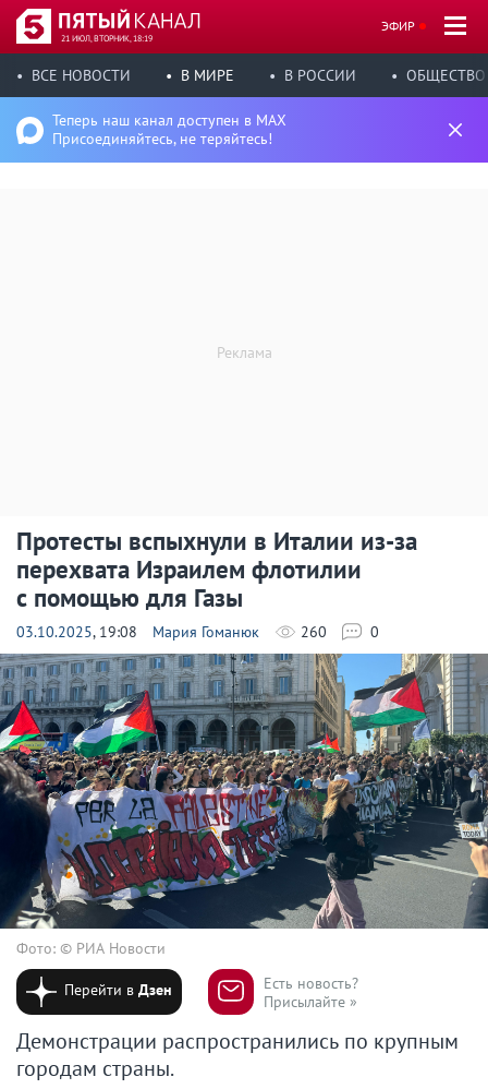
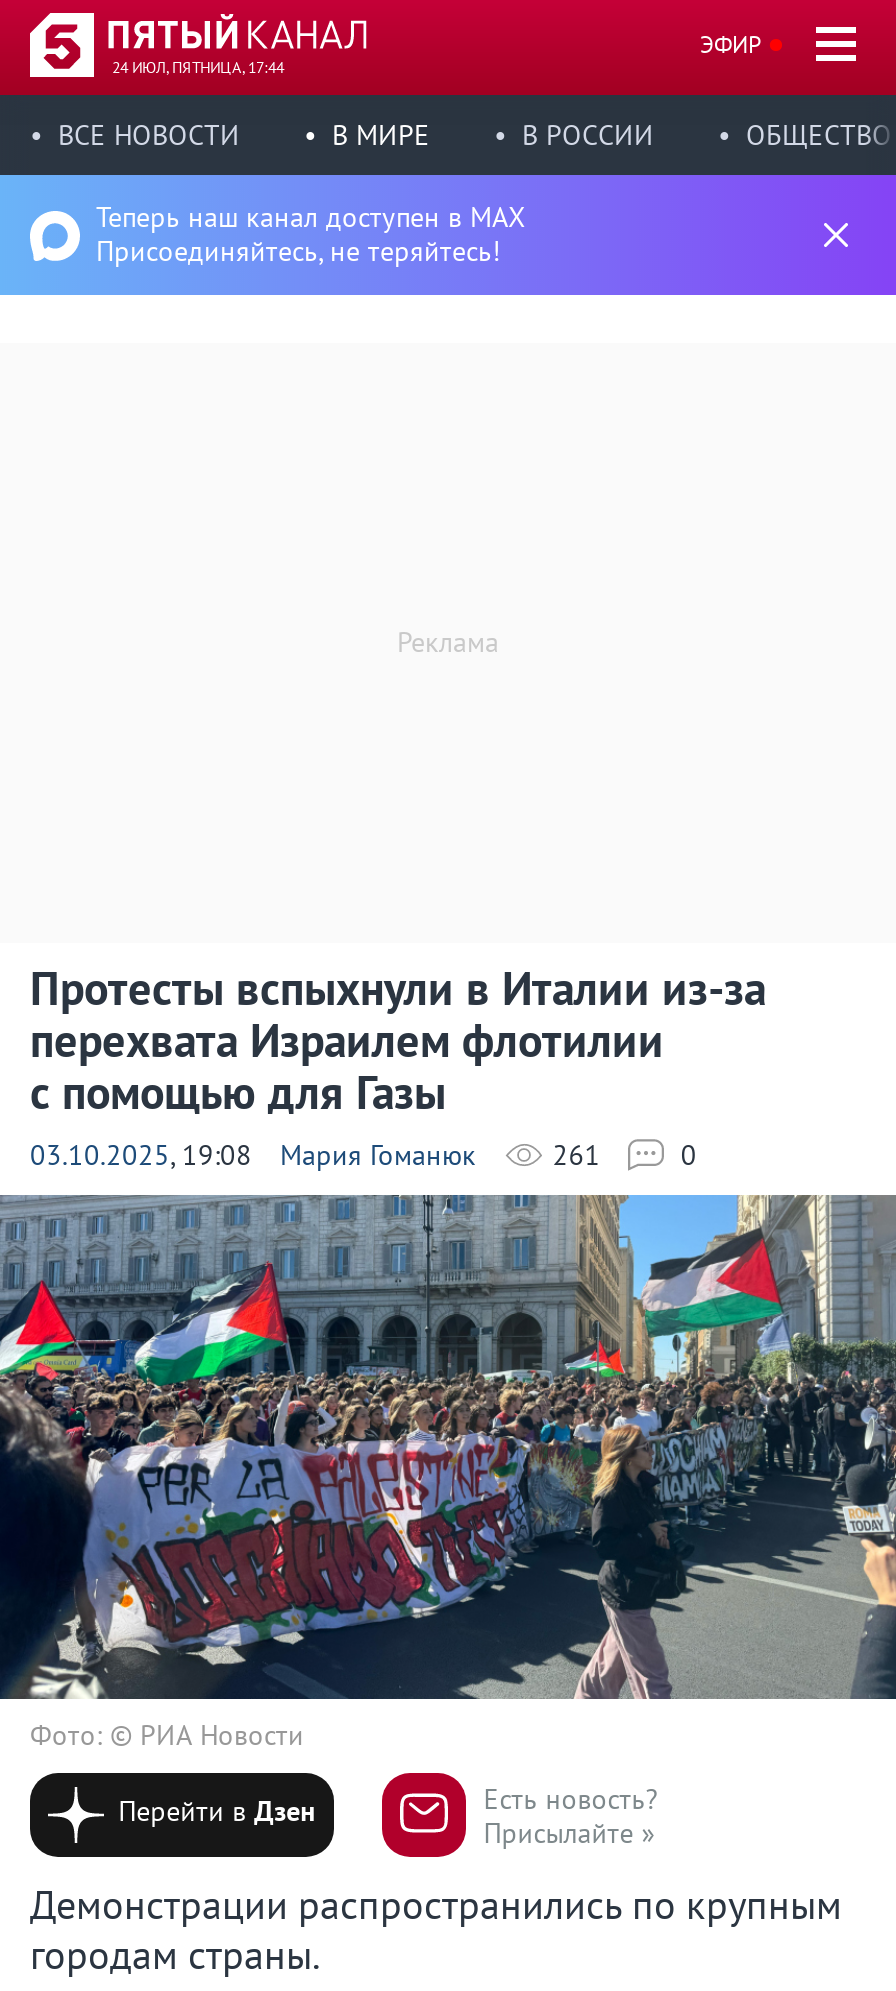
[61,33,152,44] 21 ИЮЛ, ВТОРНИК, 18:19 -> [112,57,284,77] 24 ИЮЛ, ПЯТНИЦА, 17:44
[301,622,327,642] 260 -> [552,1137,600,1173] 261

